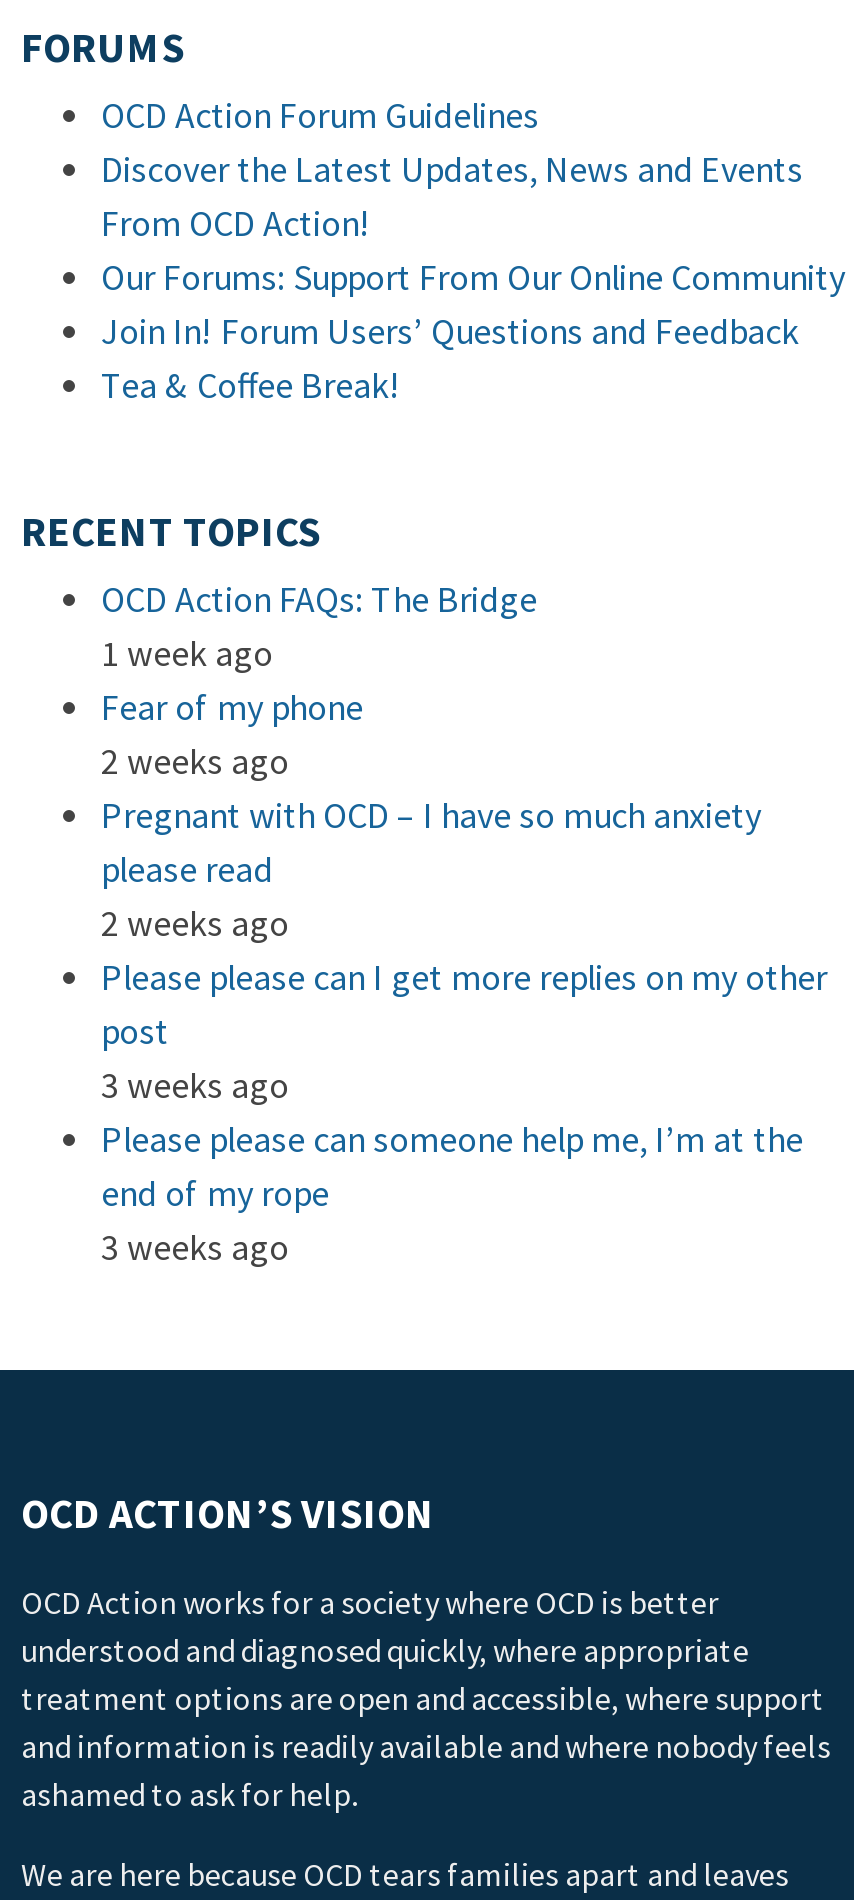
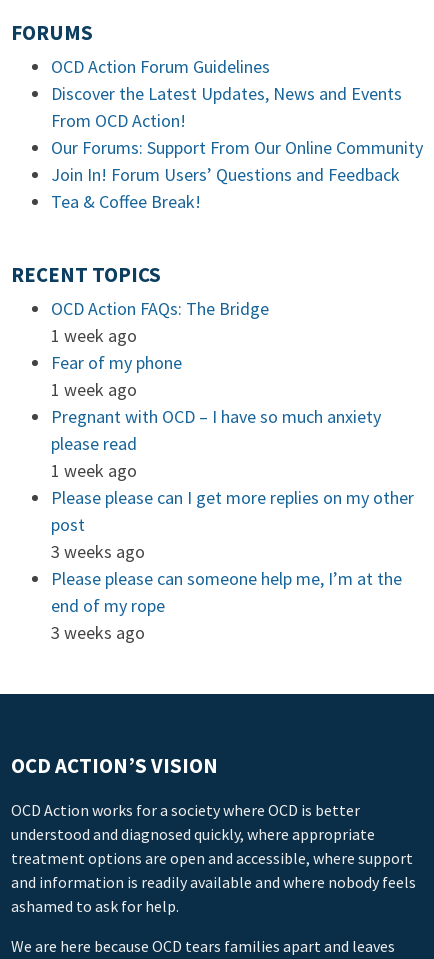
[101,738,289,784] 2 weeks ago -> [51,378,137,401] 1 week ago
[101,900,289,946] 2 weeks ago -> [51,459,137,482] 1 week ago

